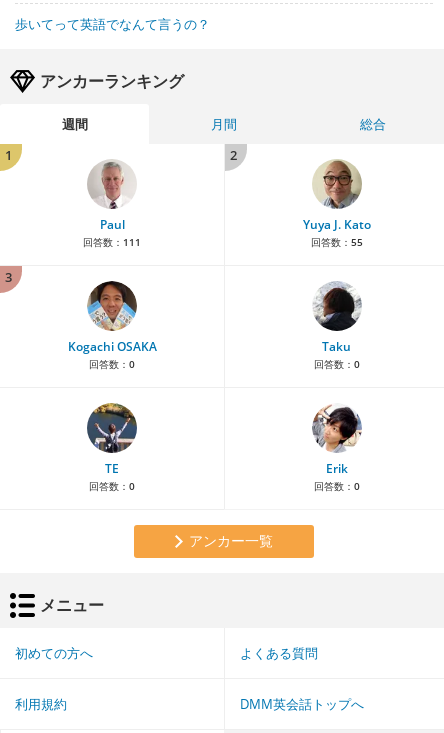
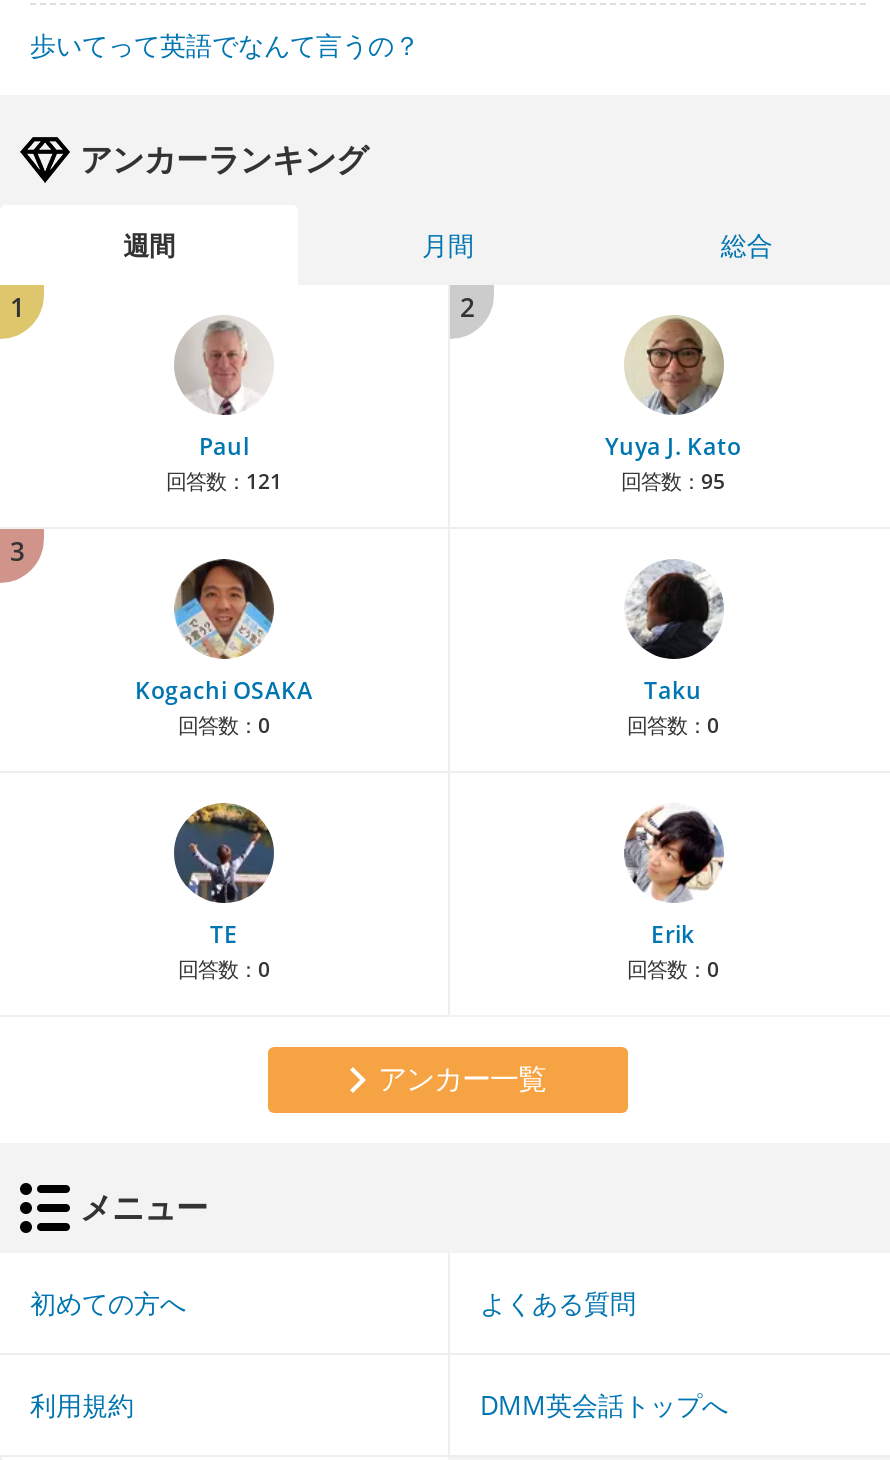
[83,235,141,249] 回答数：111 -> [166,466,282,494] 回答数：121
[310,235,362,249] 回答数：55 -> [621,466,725,494] 回答数：95

